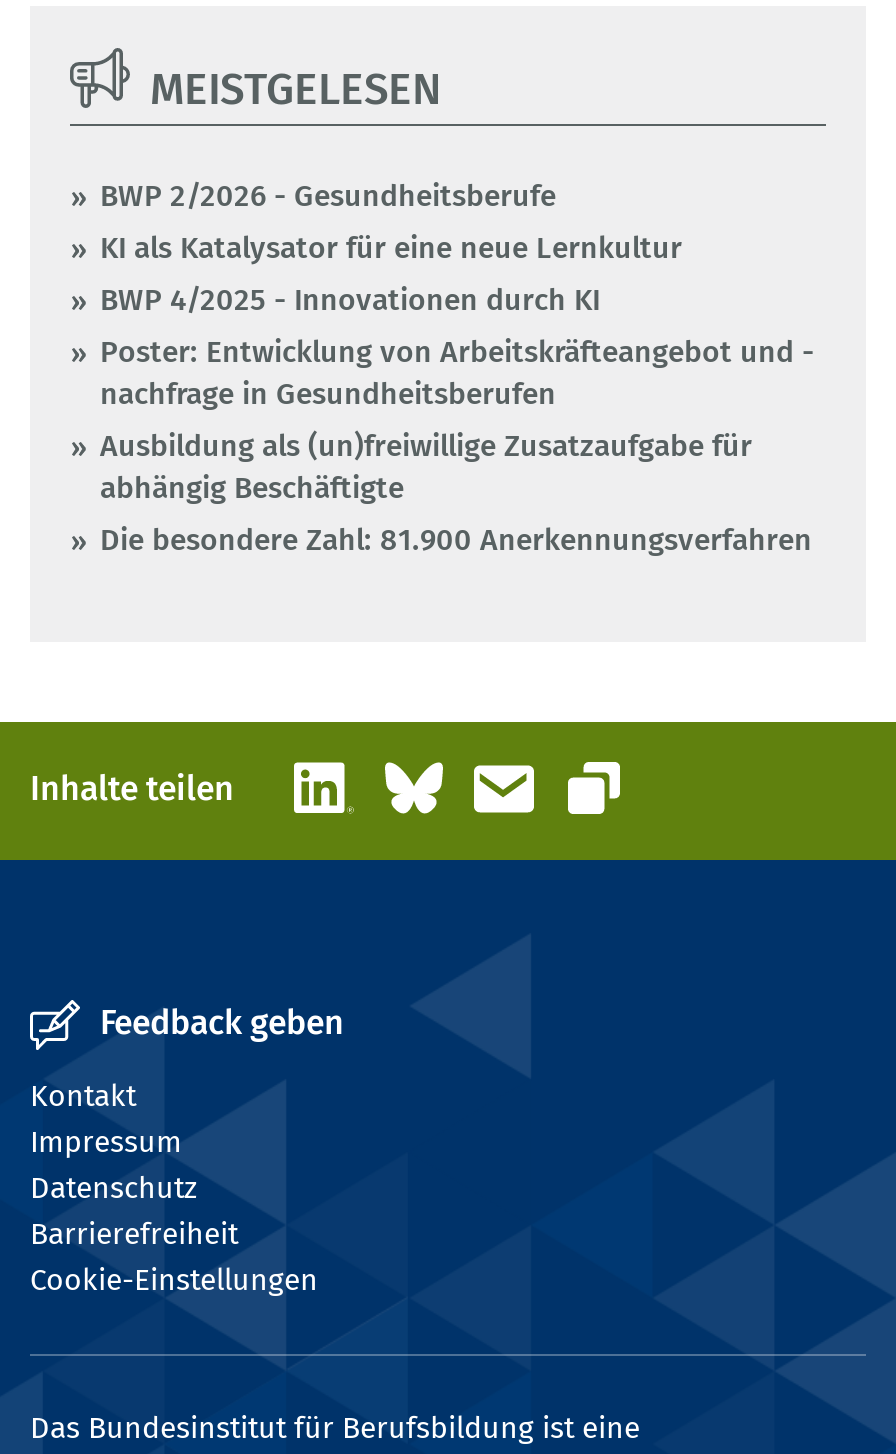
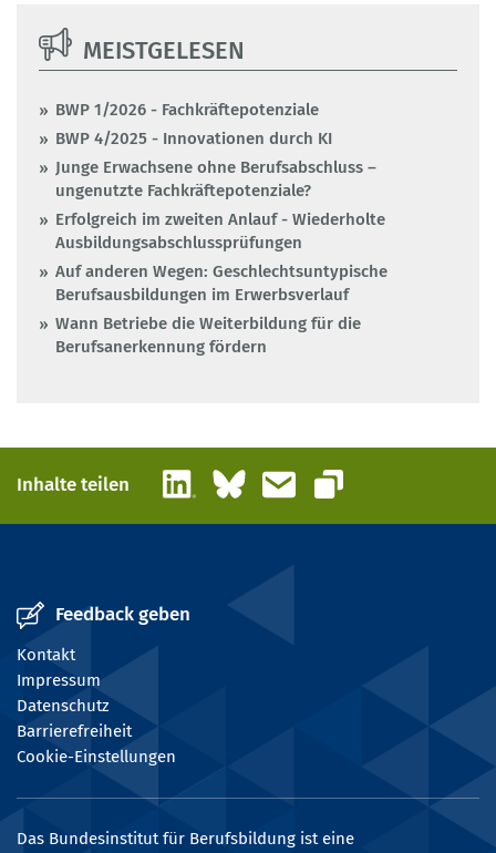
[100,178,682,266] BWP 2/2026 - Gesundheitsberufe | KI als Katalysator für eine neue Lernkultur -> [55,100,319,120] BWP 1/2026 - Fachkräftepotenziale
moved [100,282,600,318] -> [55,128,332,148]: BWP 4/2025 - Innovationen durch KI
[100,334,814,558] Poster: Entwicklung von Arbeitskräfteangebot und - | nachfrage in Gesundheitsberufen | Ausbildung als (un)freiwillige Zusatzaufgabe für | abhängig Beschäftigte | Die besondere Zahl: 81.900 Anerkennungsverfahren -> [55,157,387,357] Junge Erwachsene ohne Berufsabschluss – | ungenutzte Fachkräftepotenziale? | Erfolgreich im zweiten Anlauf - Wiederholte | Ausbildungsabschlussprüfungen | Auf anderen Wegen: Geschlechtsuntypische | Berufsausbildungen im Erwerbsverlauf | Wann Betriebe die Weiterbildung für die | Berufsanerkennung fördern

